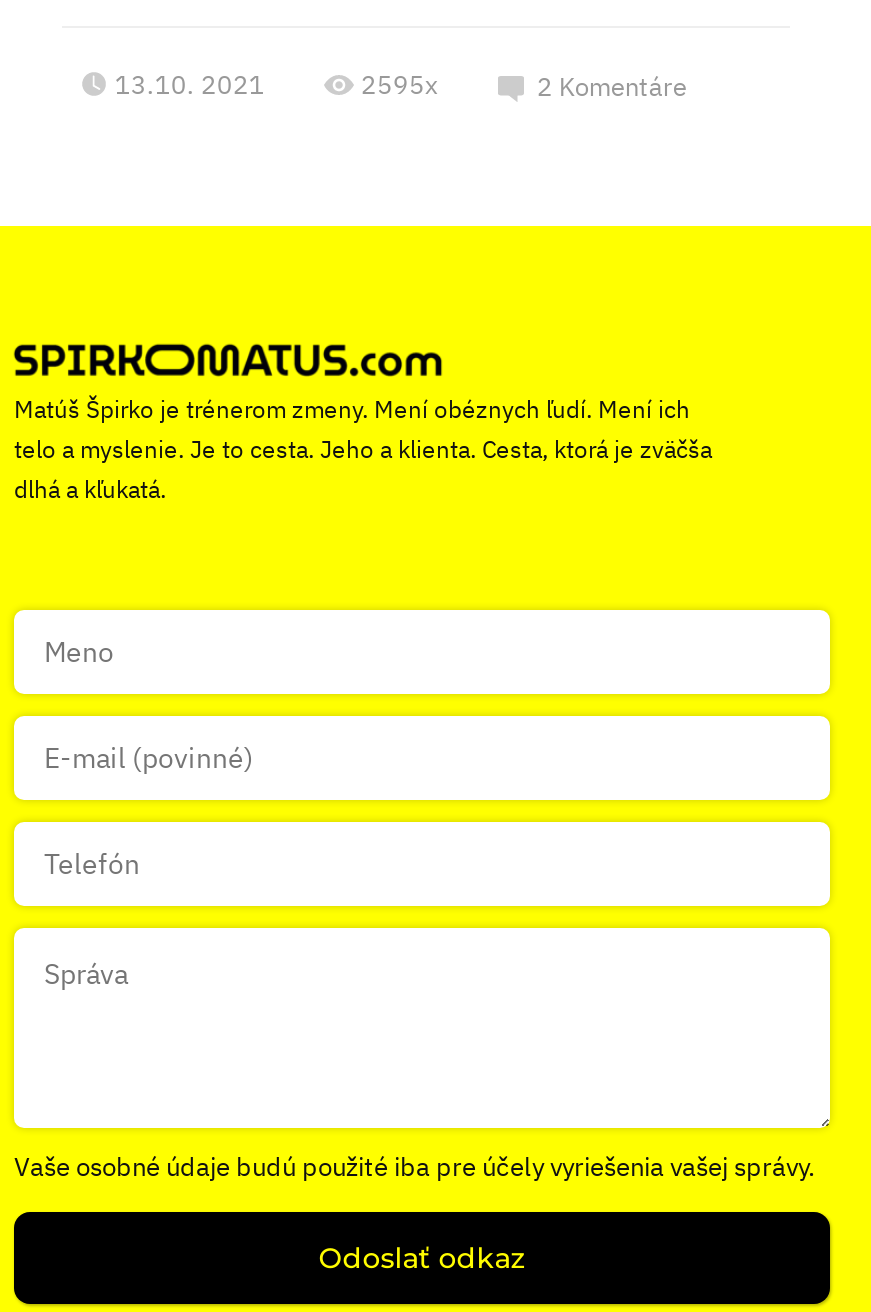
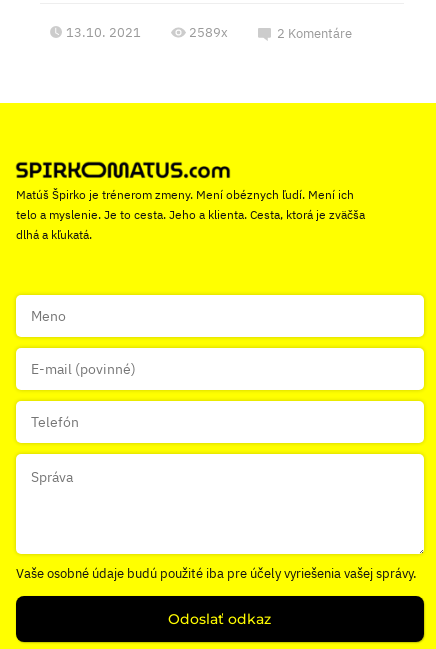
[361,69,439,103] 2595x -> [189,24,228,41] 2589x

